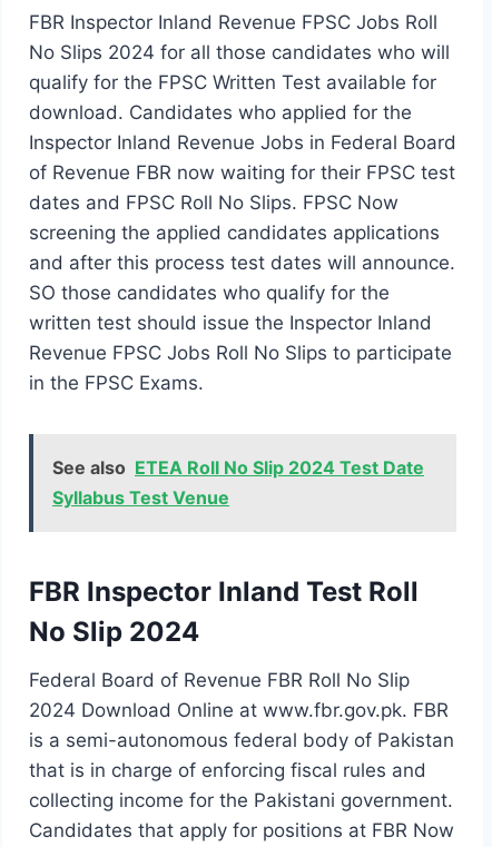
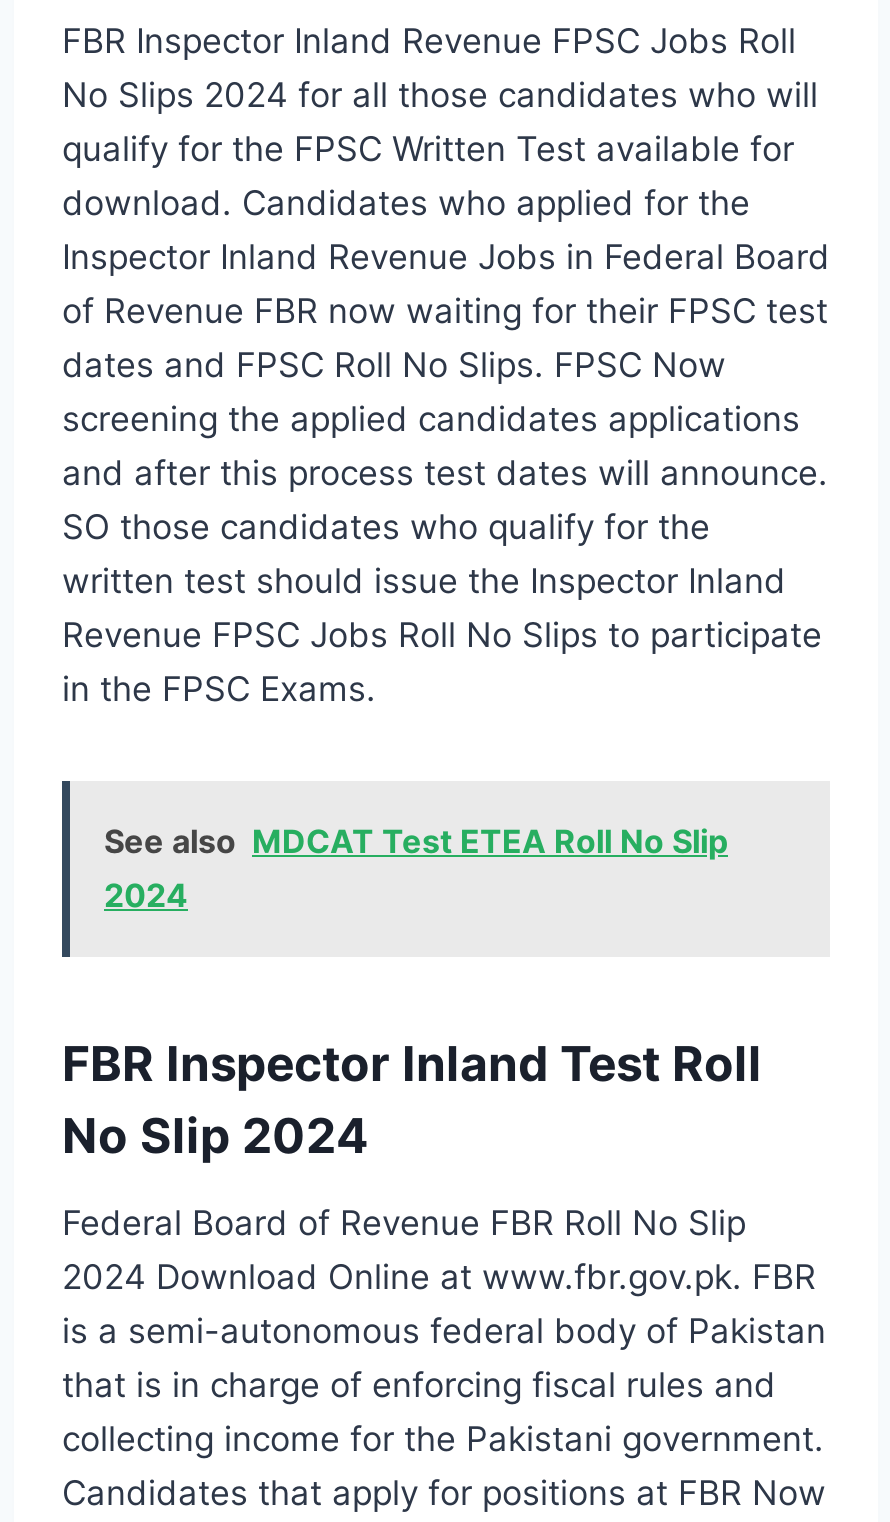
[52,456,424,509] See also ETEA Roll No Slip 2024 Test Date | Syllabus Test Venue -> [104,821,728,915] See also MDCAT Test ETEA Roll No Slip | 2024

